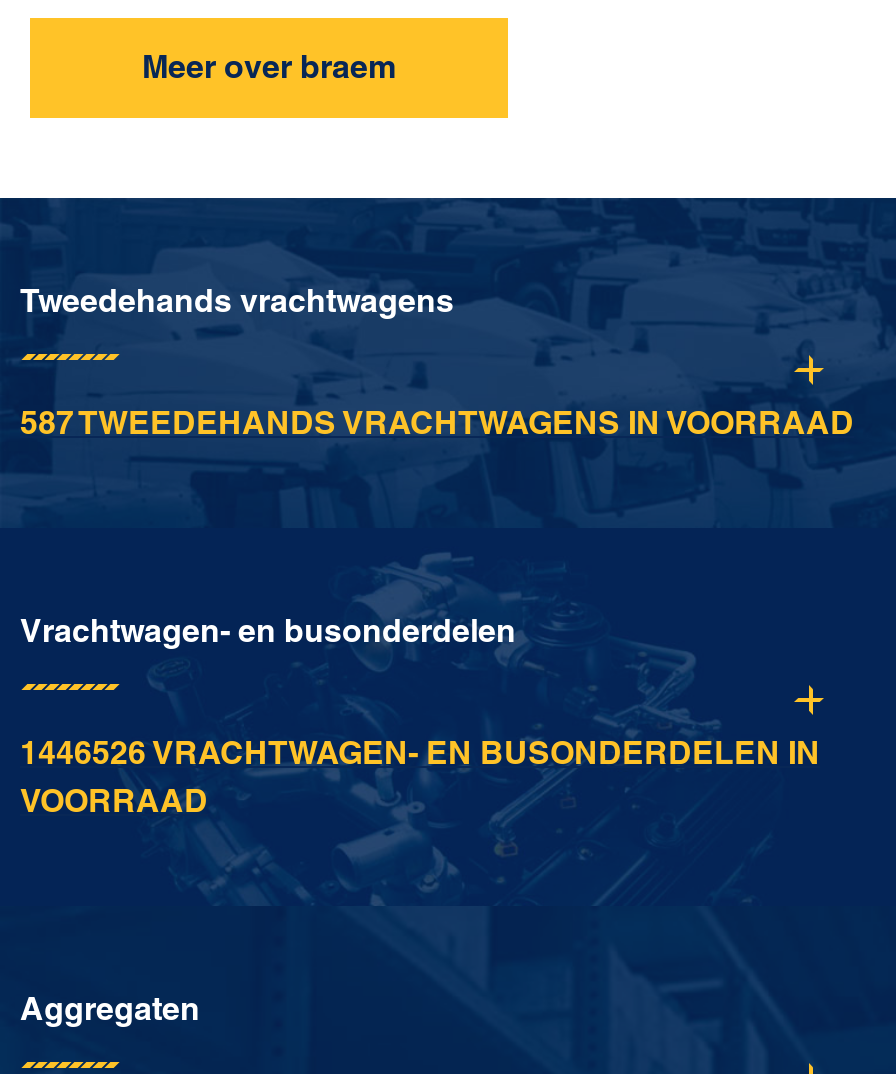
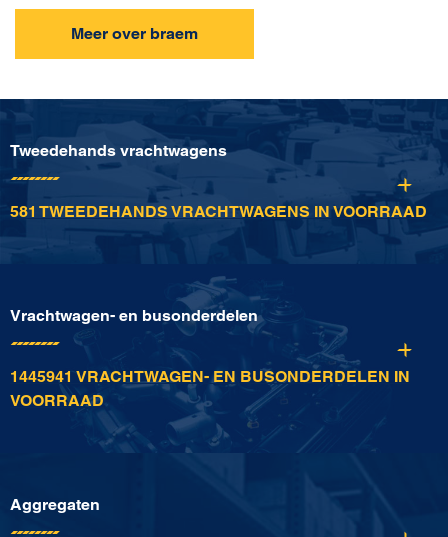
[20,405,854,443] 587 TWEEDEHANDS VRACHTWAGENS IN VOORRAAD -> [10,202,427,221] 581 TWEEDEHANDS VRACHTWAGENS IN VOORRAAD
[20,735,820,773] 1446526 VRACHTWAGEN- EN BUSONDERDELEN IN -> [10,367,410,386] 1445941 VRACHTWAGEN- EN BUSONDERDELEN IN

